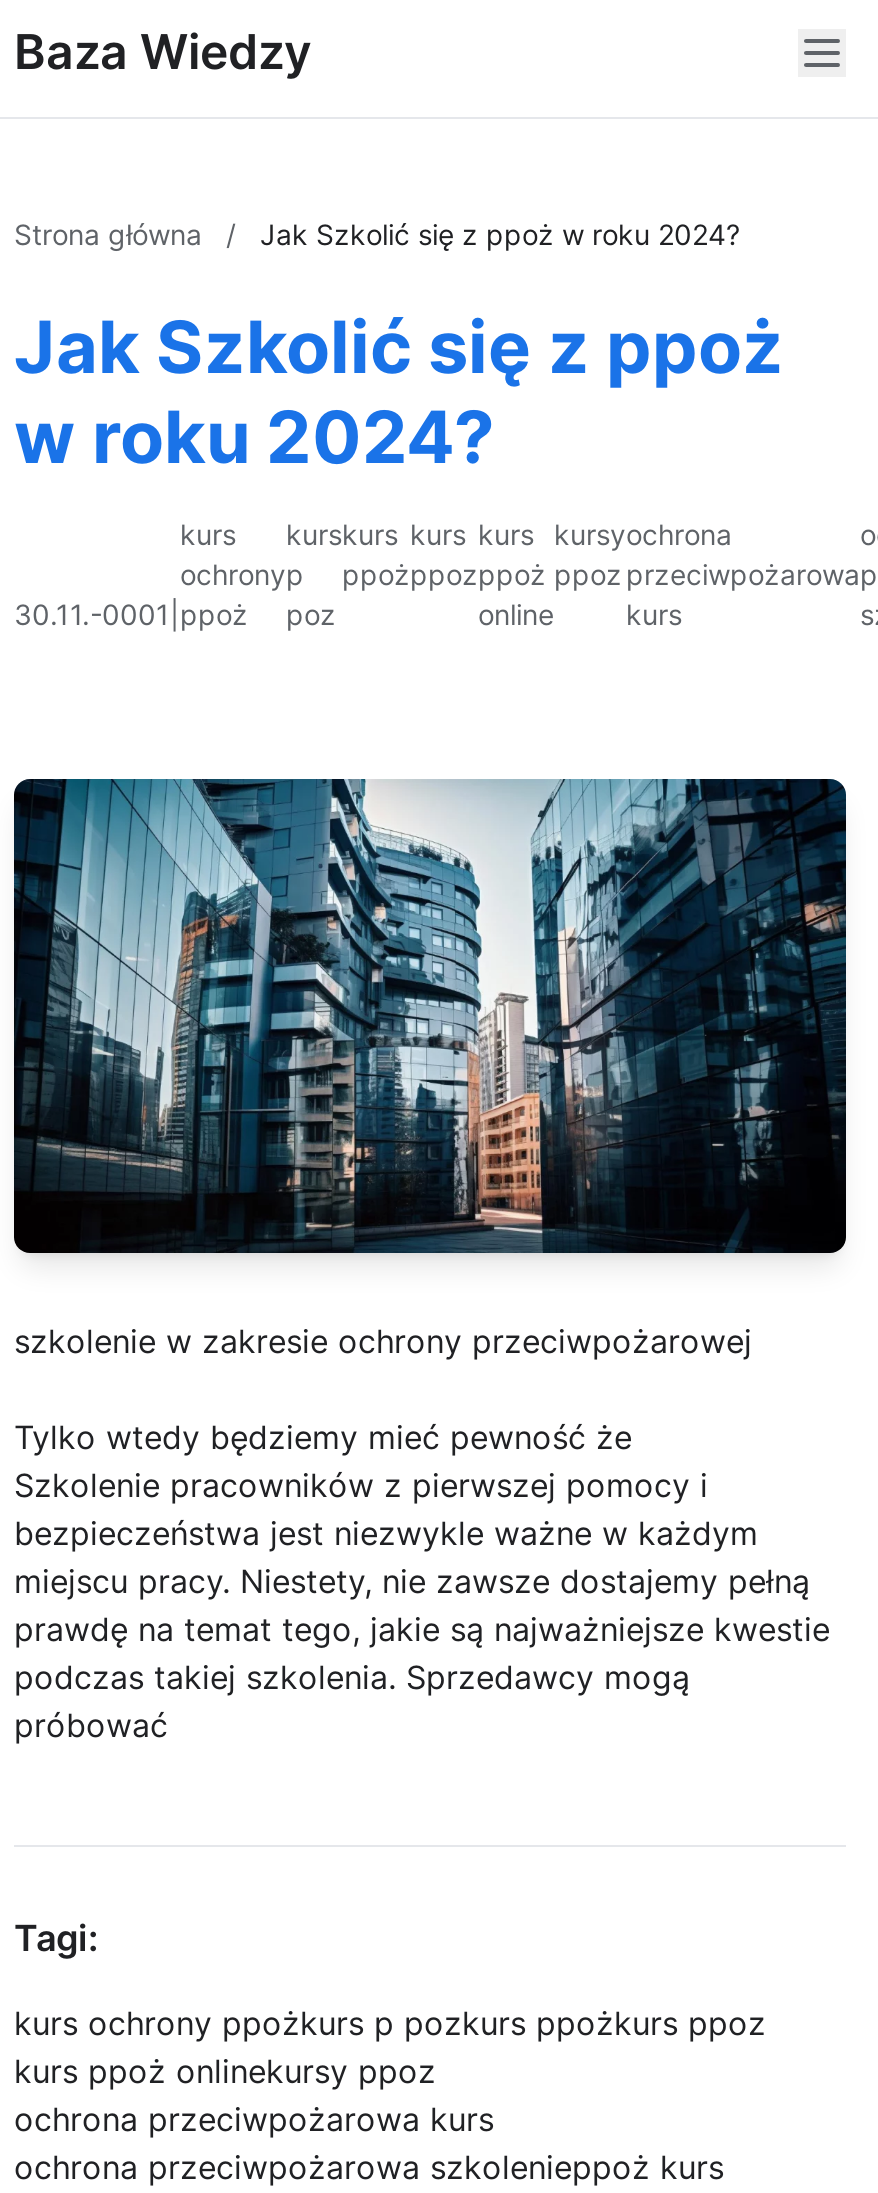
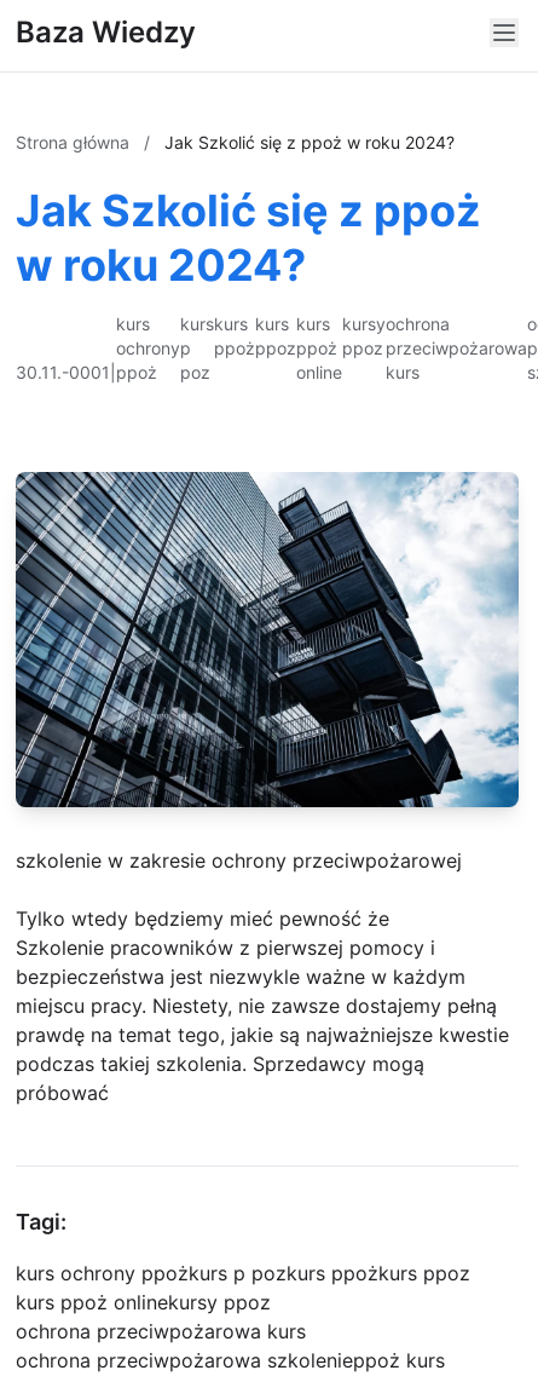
[12,777,848,1255] [image] -> [15,472,520,808] [image]

